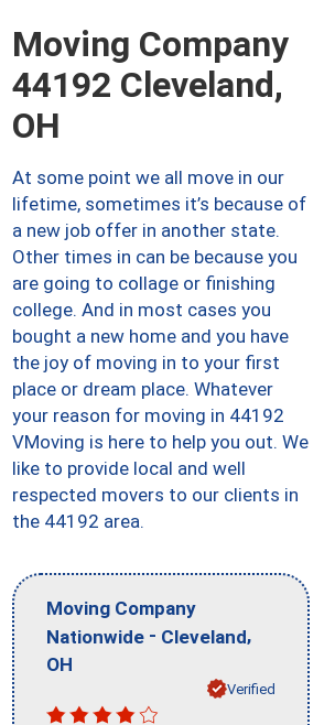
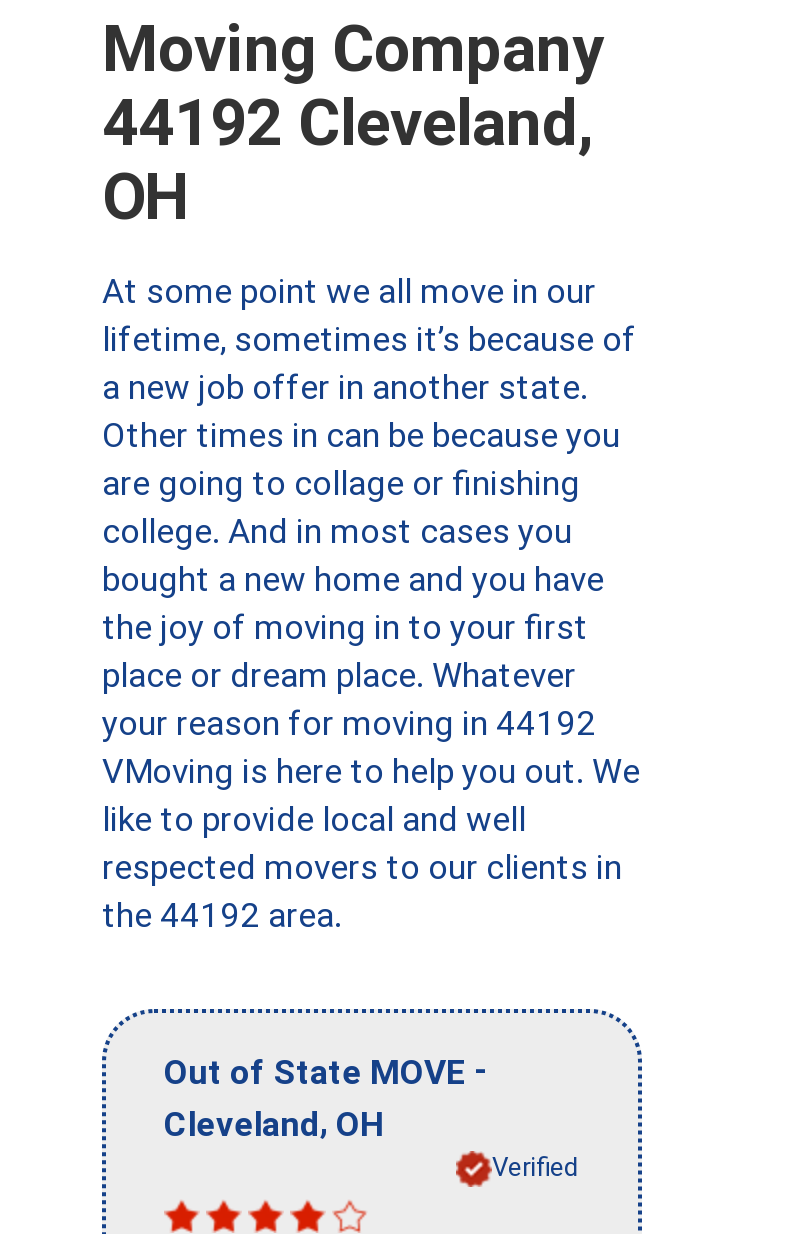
[46,597,251,675] Moving Company | Nationwide - Cleveland, | OH -> [164,1049,488,1143] Out of State MOVE - | Cleveland, OH

